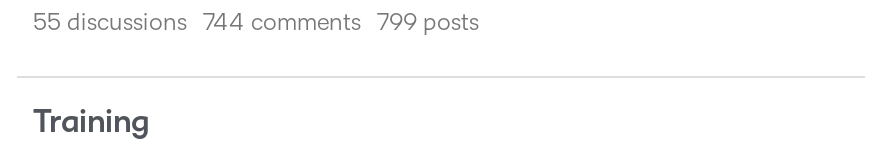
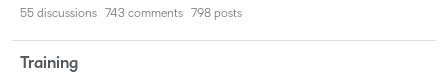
[203,10,361,36] 744 comments -> [105,7,183,20] 743 comments
[377,10,479,36] 799 posts -> [191,7,242,20] 798 posts

